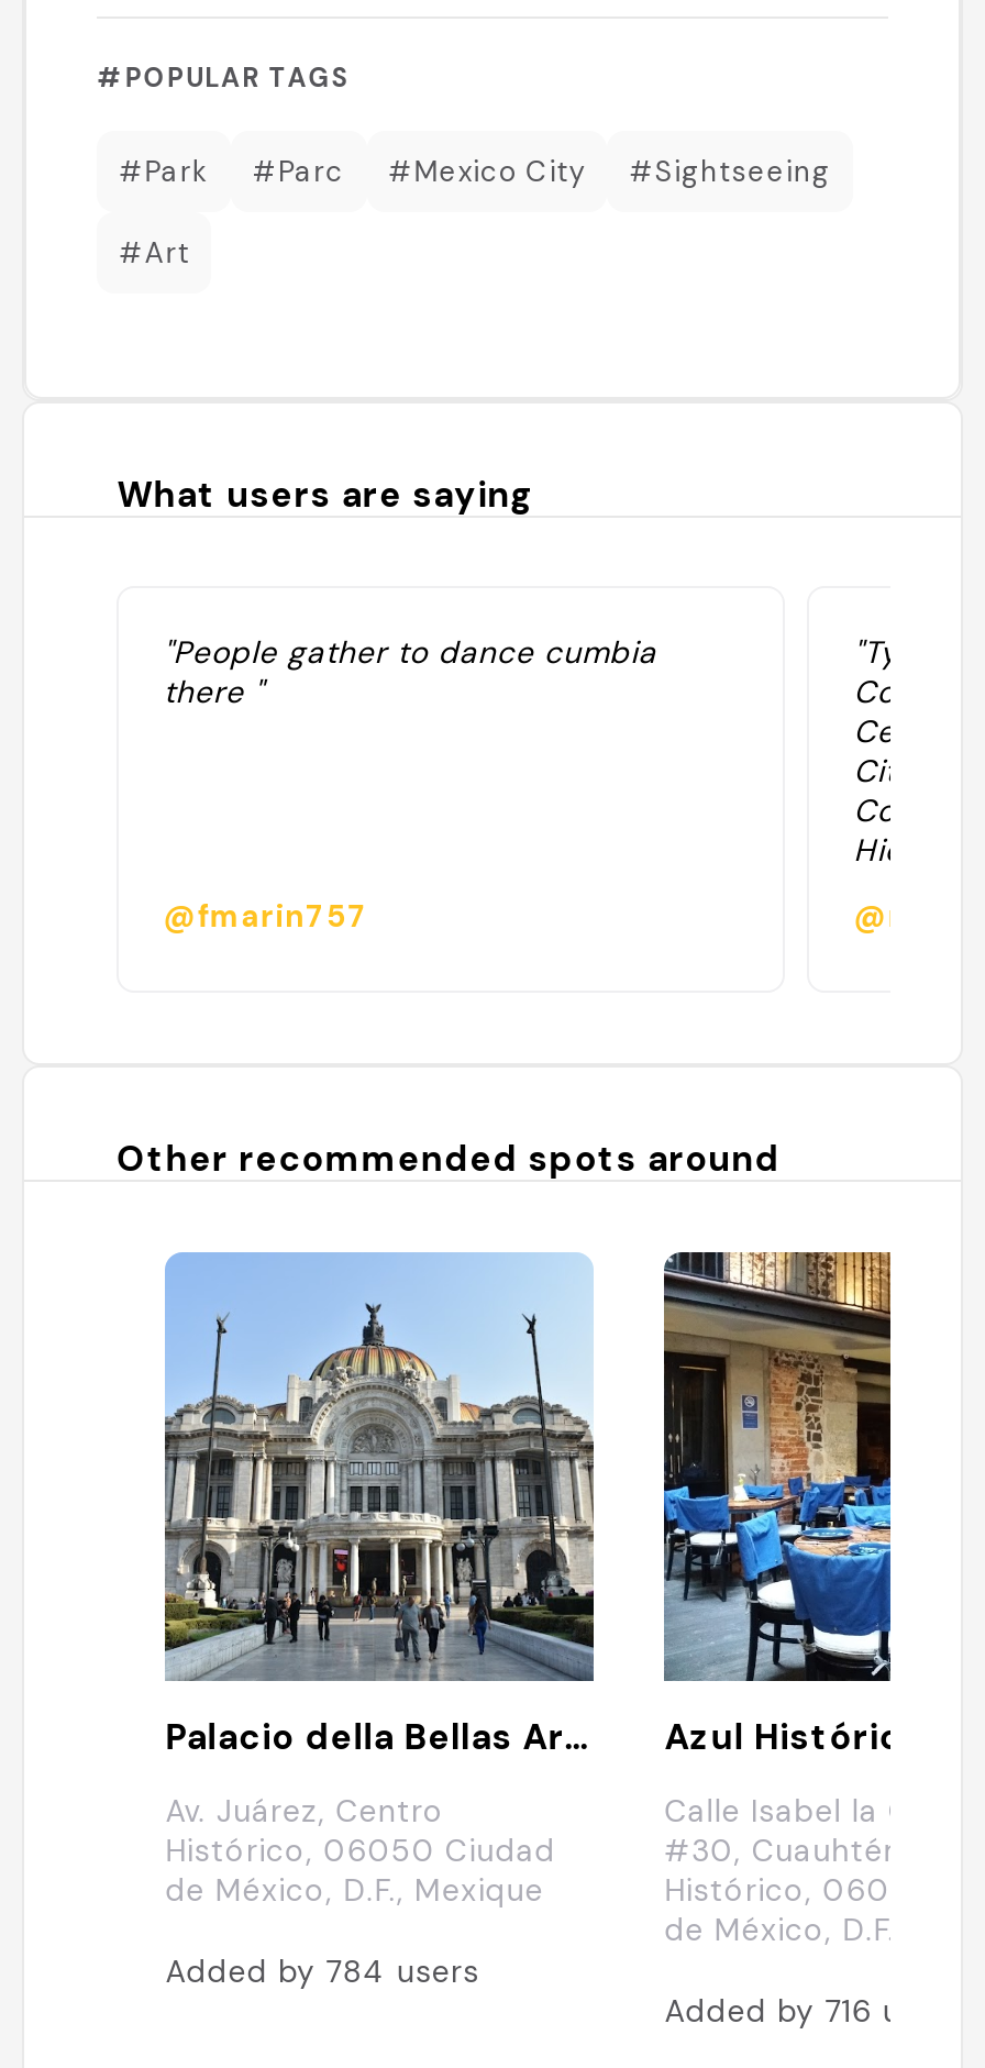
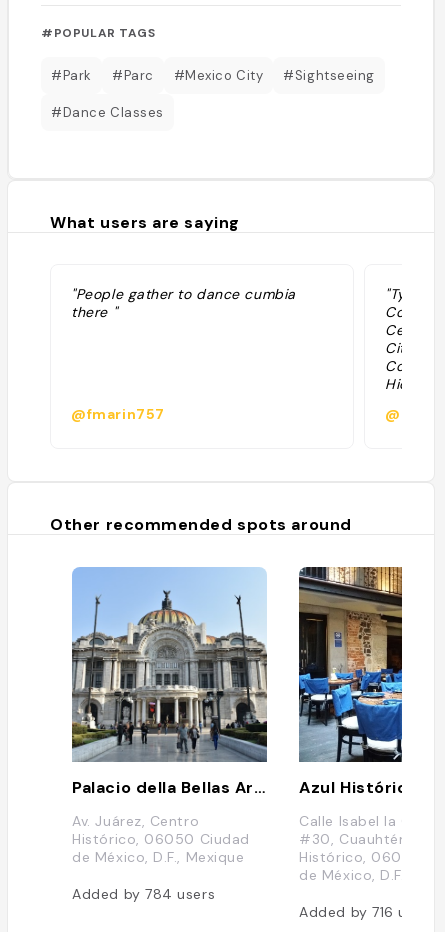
[119,233,190,270] #Art -> [51,103,164,120] #Dance Classes

